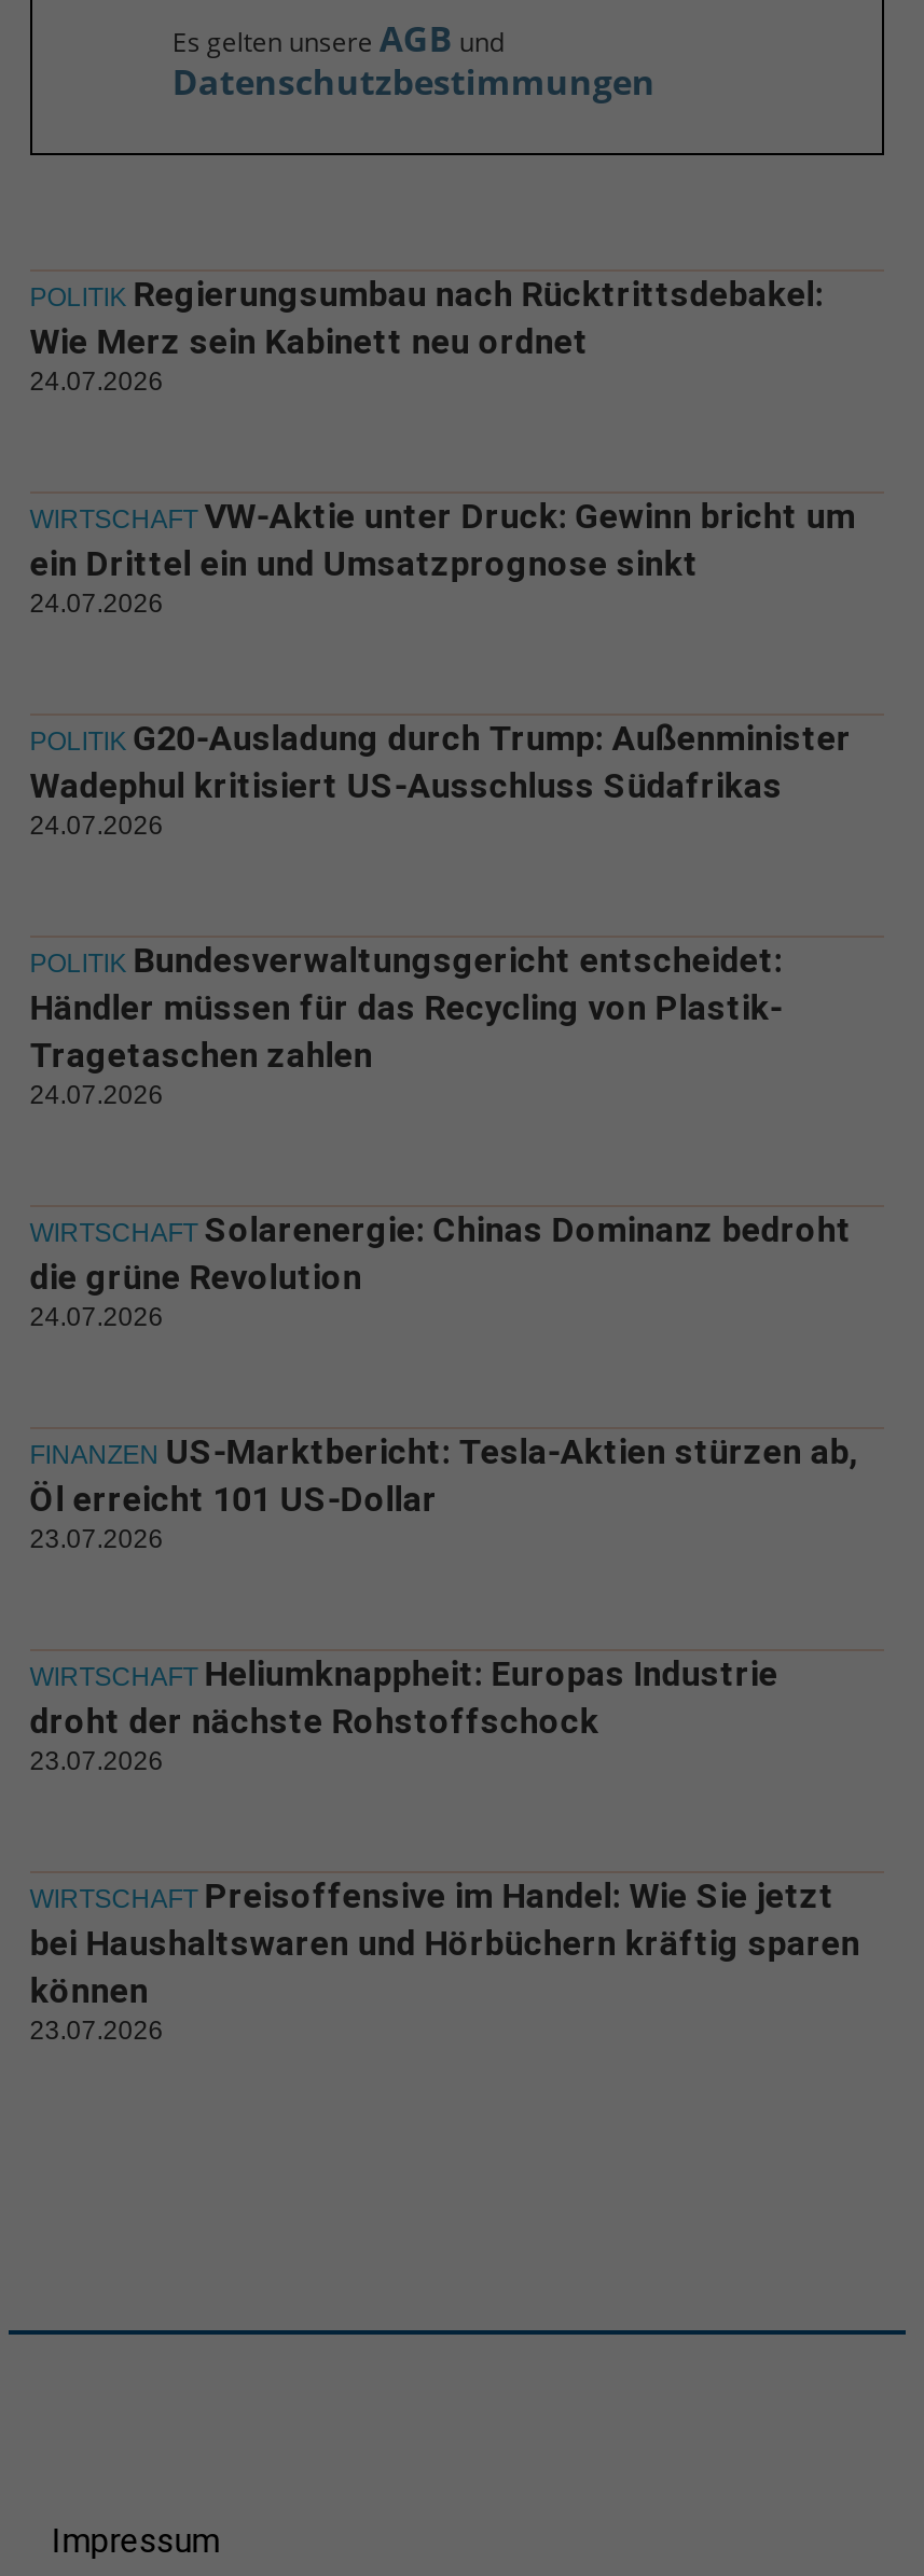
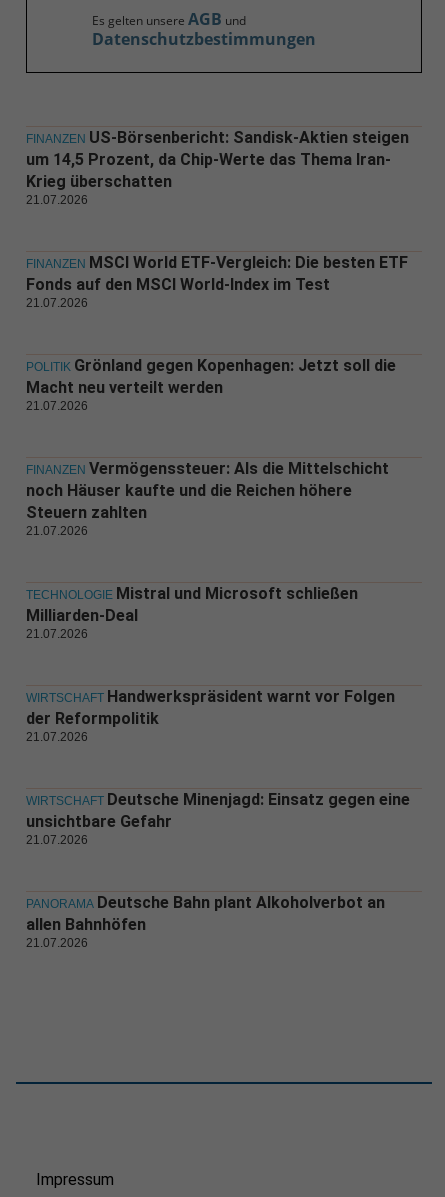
[30,274,823,397] POLITIK Regierungsumbau nach Rücktrittsdebakel: | Wie Merz sein Kabinett neu ordnet | 24.07.2026 -> [26,128,409,207] FINANZEN US-Börsenbericht: Sandisk-Aktien steigen | um 14,5 Prozent, da Chip-Werte das Thema Iran- | Krieg überschatten | 21.07.2026
[30,496,855,619] WIRTSCHAFT VW-Aktie unter Druck: Gewinn bricht um | ein Drittel ein und Umsatzprognose sinkt | 24.07.2026 -> [26,253,408,310] FINANZEN MSCI World ETF-Vergleich: Die besten ETF | Fonds auf den MSCI World-Index im Test | 21.07.2026
[30,718,851,841] POLITIK G20-Ausladung durch Trump: Außenminister | Wadephul kritisiert US-Ausschluss Südafrikas | 24.07.2026 -> [26,356,396,413] POLITIK Grönland gegen Kopenhagen: Jetzt soll die | Macht neu verteilt werden | 21.07.2026
[30,940,782,1110] POLITIK Bundesverwaltungsgericht entscheidet: | Händler müssen für das Recycling von Plastik- | Tragetaschen zahlen | 24.07.2026 -> [26,459,389,538] FINANZEN Vermögenssteuer: Als die Mittelschicht | noch Häuser kaufte und die Reichen höhere | Steuern zahlten | 21.07.2026
[30,1209,851,1332] WIRTSCHAFT Solarenergie: Chinas Dominanz bedroht | die grüne Revolution | 24.07.2026 -> [26,584,358,641] TECHNOLOGIE Mistral und Microsoft schließen | Milliarden-Deal | 21.07.2026
[30,1431,858,1554] FINANZEN US-Marktbericht: Tesla-Aktien stürzen ab, | Öl erreicht 101 US-Dollar | 23.07.2026 -> [26,687,395,744] WIRTSCHAFT Handwerkspräsident warnt vor Folgen | der Reformpolitik | 21.07.2026
[30,1653,778,1776] WIRTSCHAFT Heliumknappheit: Europas Industrie | droht der nächste Rohstoffschock | 23.07.2026 -> [26,790,410,847] WIRTSCHAFT Deutsche Minenjagd: Einsatz gegen eine | unsichtbare Gefahr | 21.07.2026
[30,1875,860,2046] WIRTSCHAFT Preisoffensive im Handel: Wie Sie jetzt | bei Haushaltswaren und Hörbüchern kräftig sparen | können | 23.07.2026 -> [26,893,385,950] PANORAMA Deutsche Bahn plant Alkoholverbot an | allen Bahnhöfen | 21.07.2026

